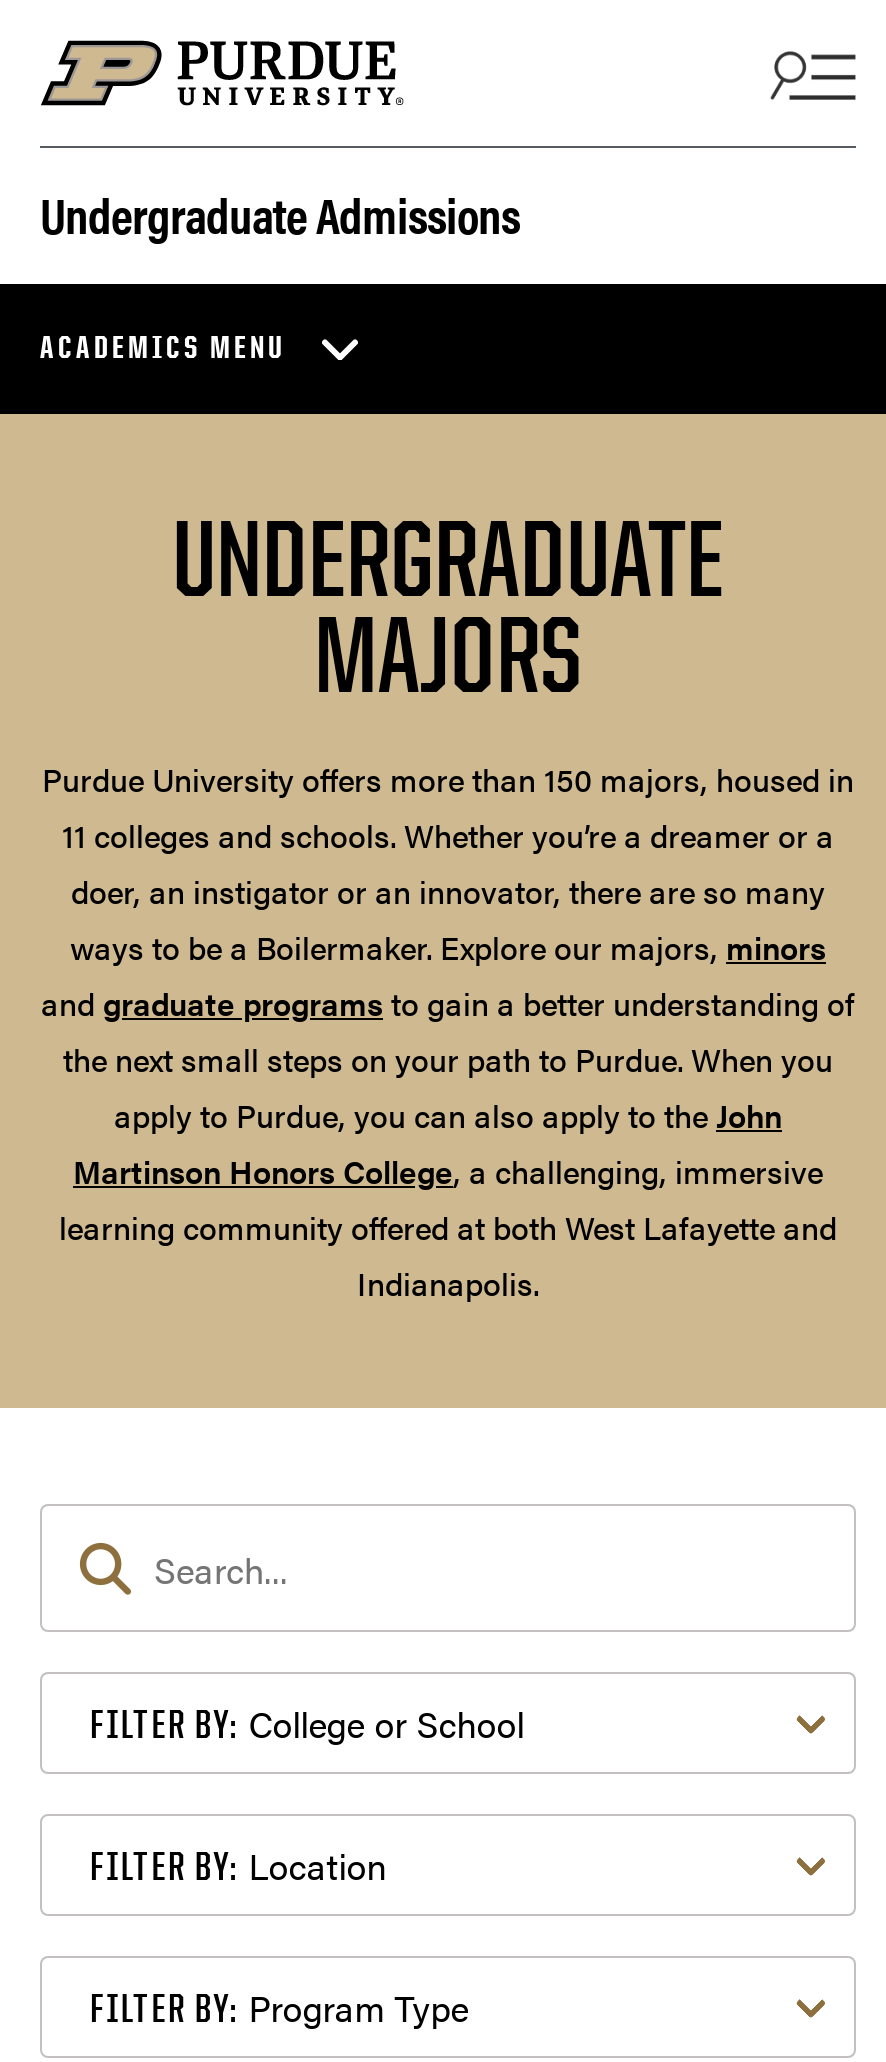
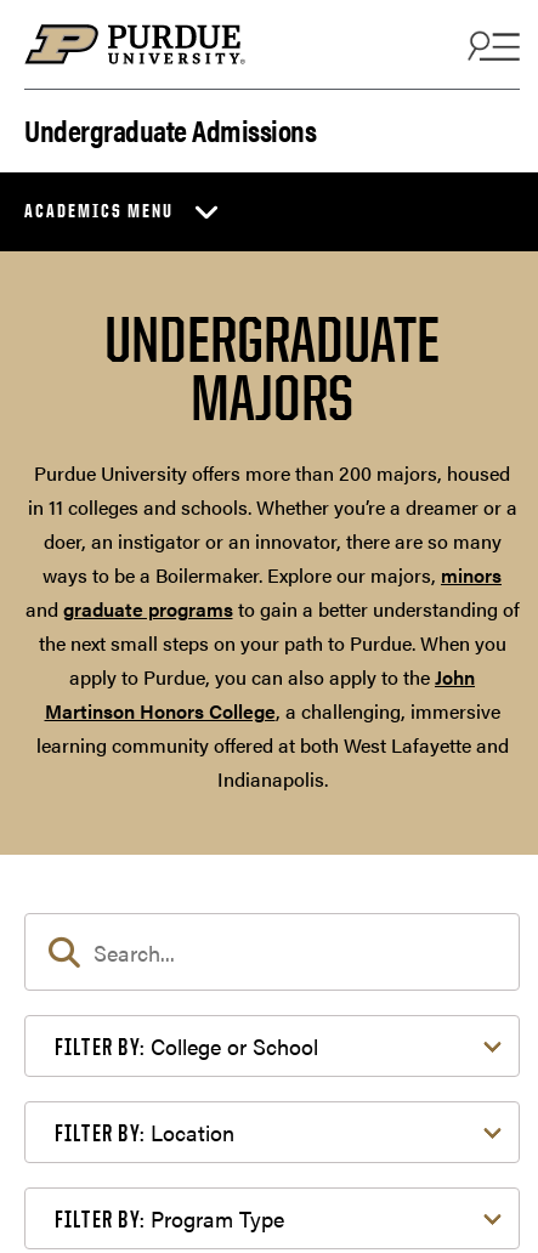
[42,756,854,858] Purdue University offers more than 150 majors, housed in | 11 colleges and schools. Whether you’re a dreamer or a -> [27,459,517,521] Purdue University offers more than 200 majors, housed | in 11 colleges and schools. Whether you’re a dreamer or a

